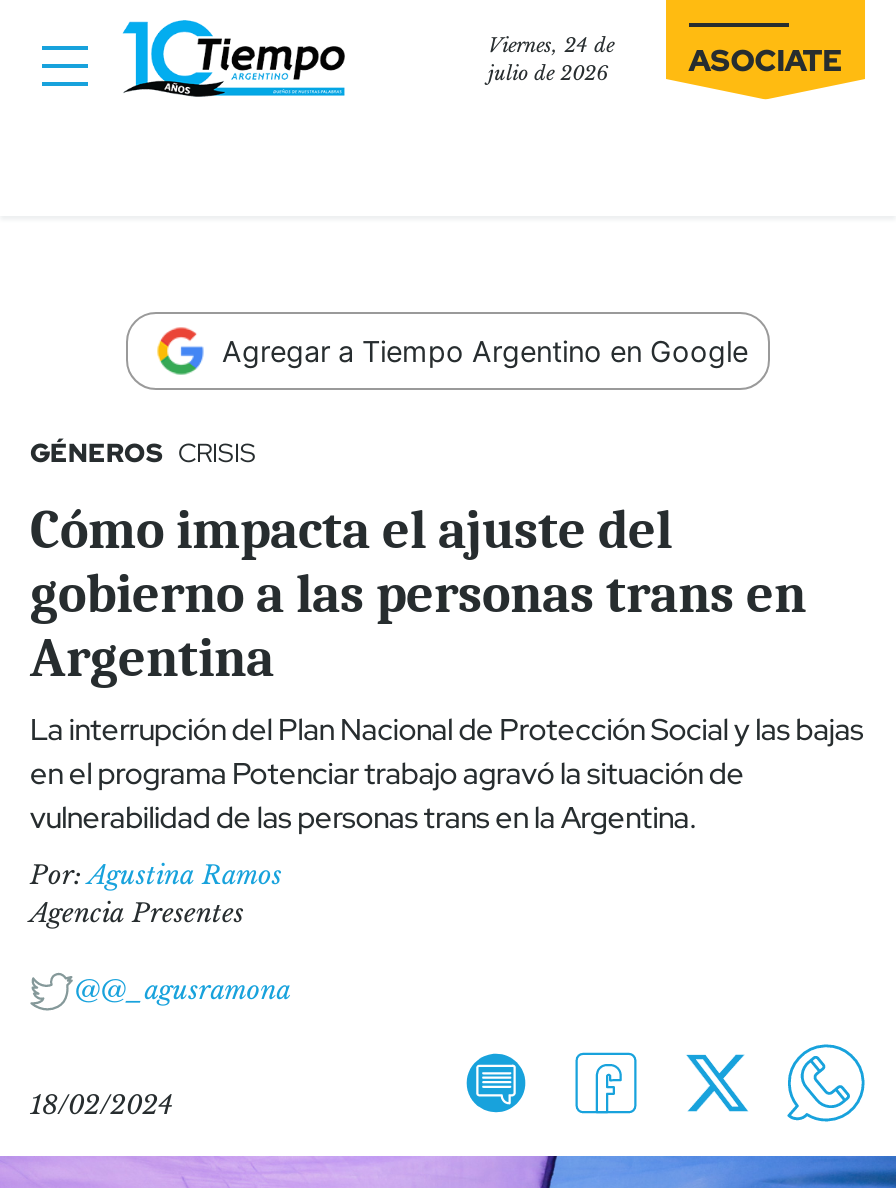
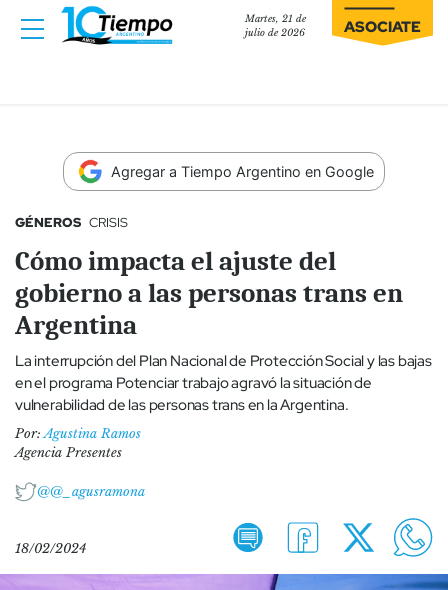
[488,34,614,58] Viernes, 24 de -> [245,13,306,25] Martes, 21 de

